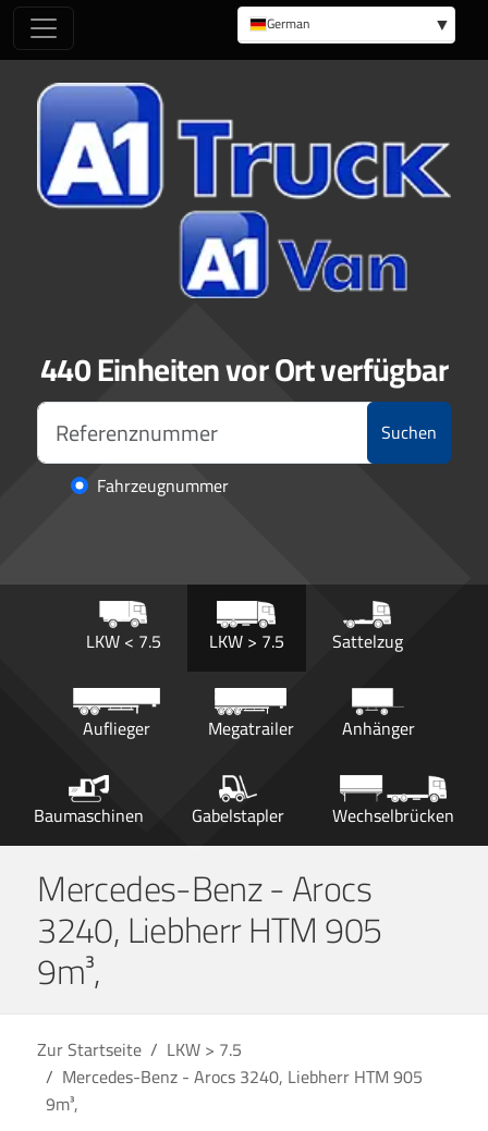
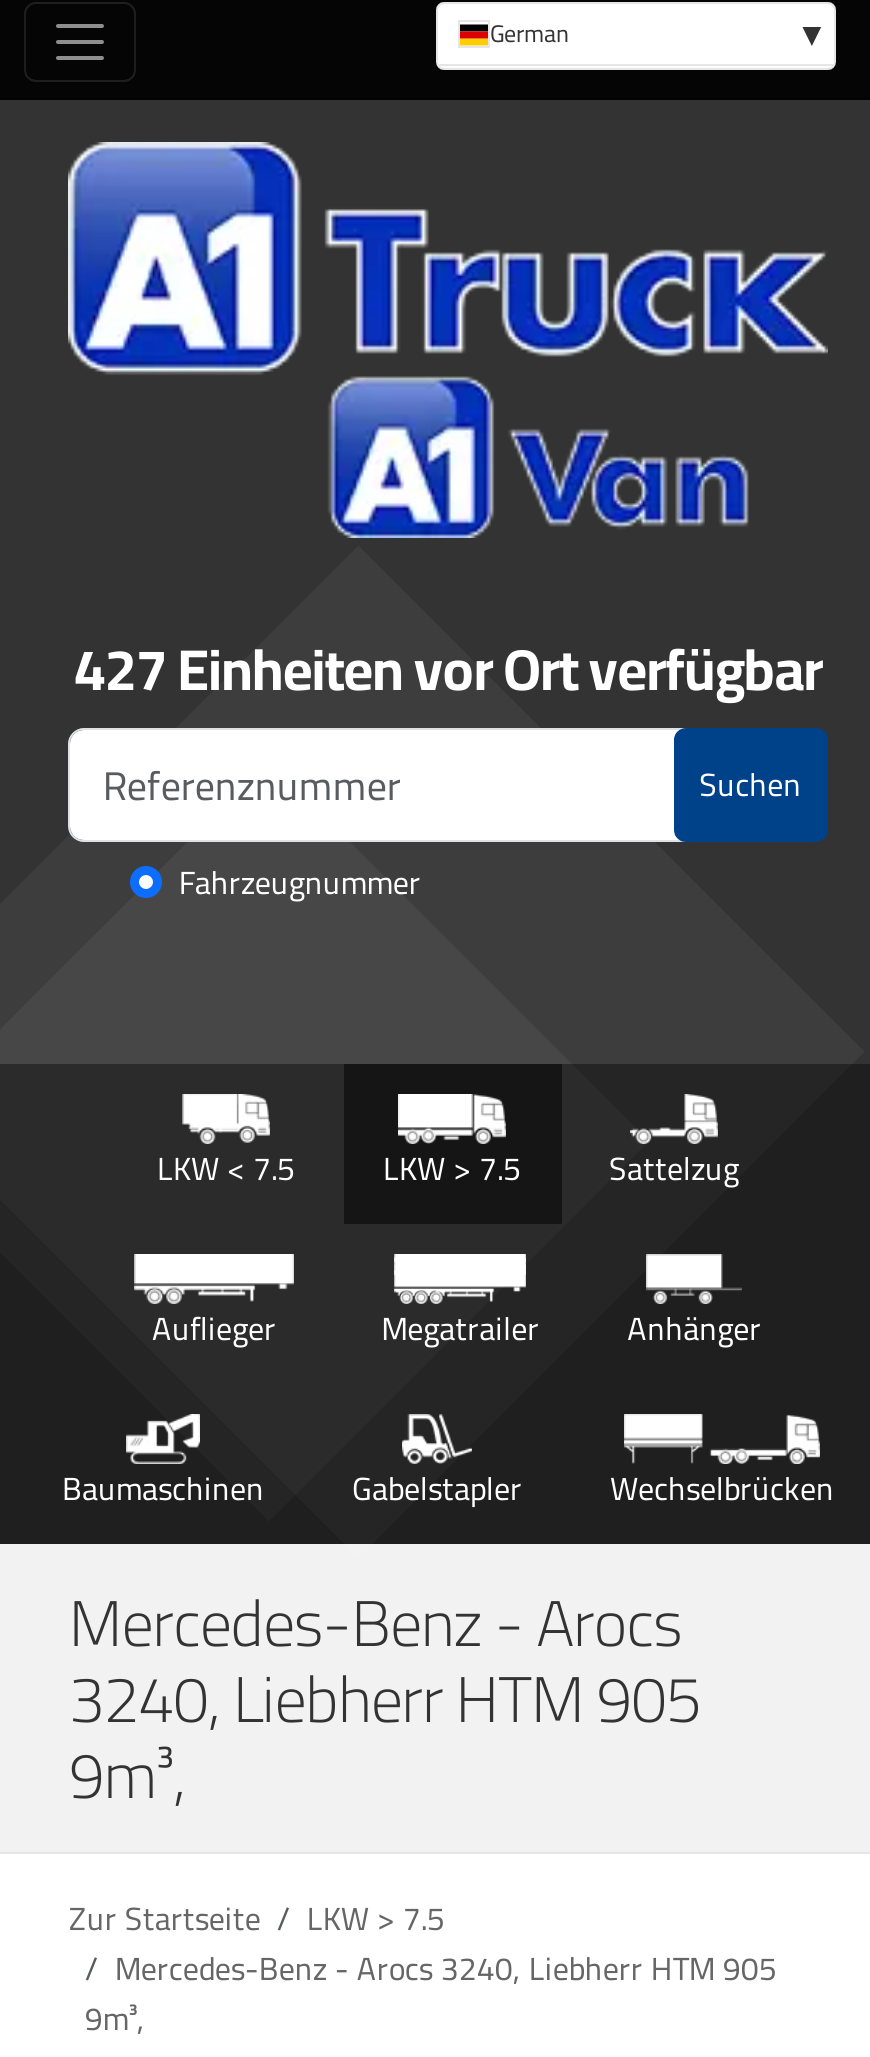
[40,340,448,399] 440 Einheiten vor Ort verfügbar -> [74,614,822,722] 427 Einheiten vor Ort verfügbar

